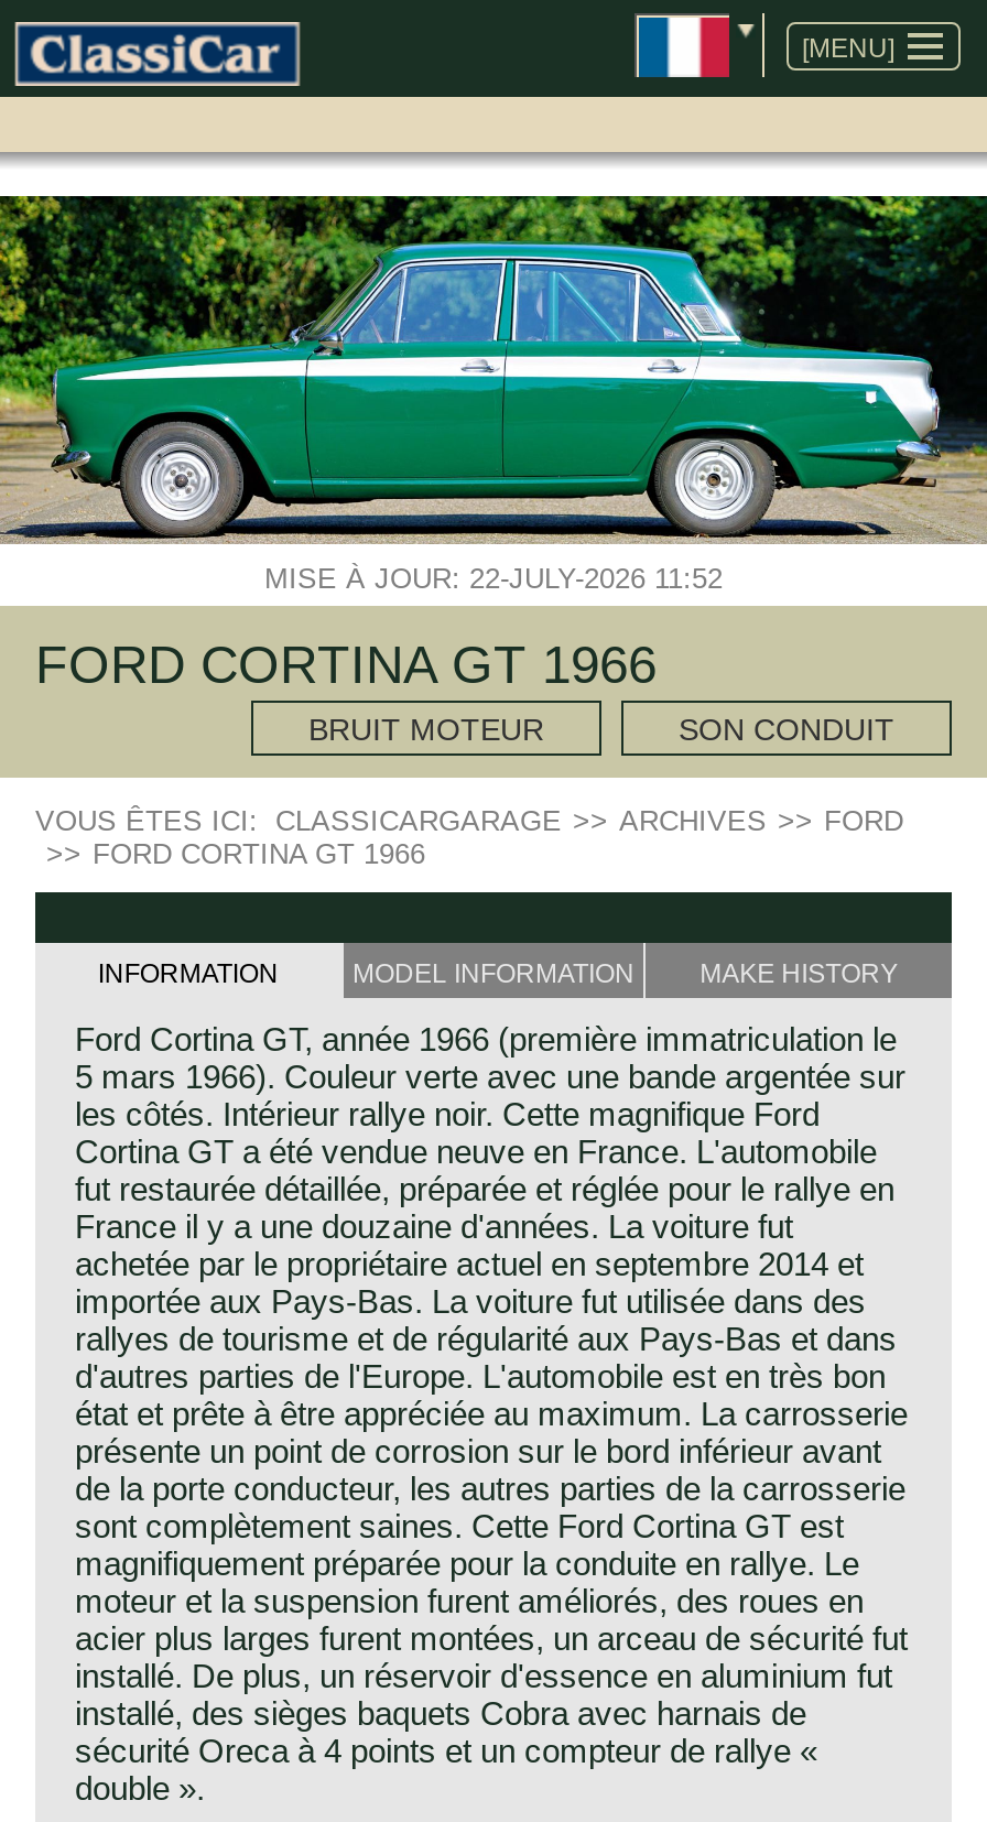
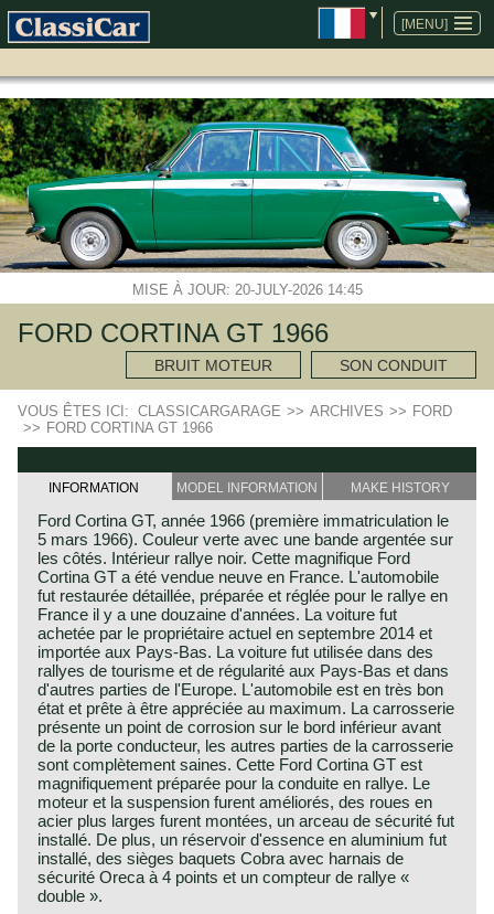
[264,561,723,594] MISE À JOUR: 22-JULY-2026 11:52 -> [132,281,362,298] MISE À JOUR: 20-JULY-2026 14:45

